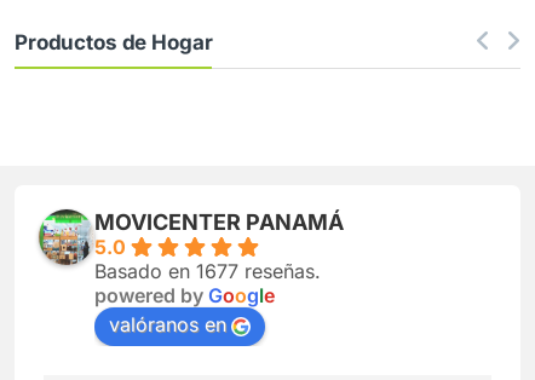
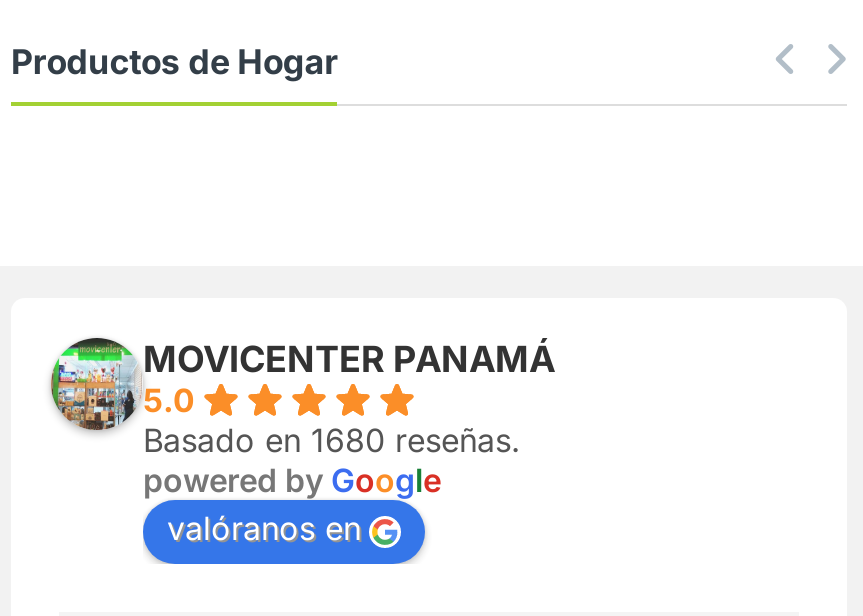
[94,259,321,283] Basado en 1677 reseñas. -> [143,420,521,460] Basado en 1680 reseñas.

